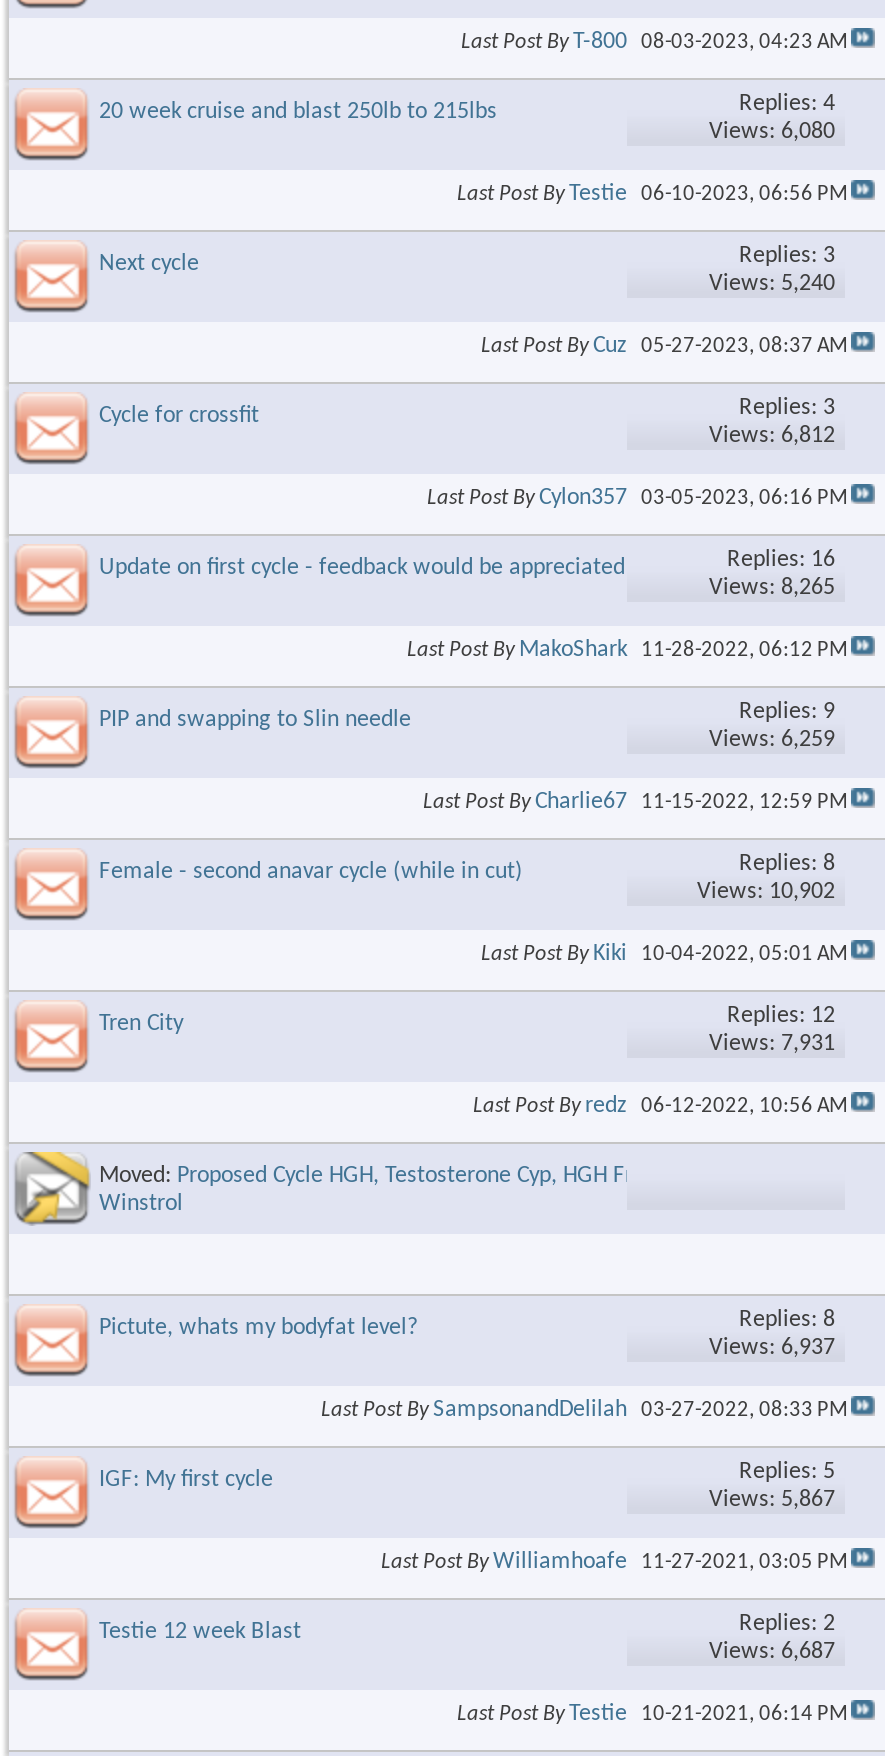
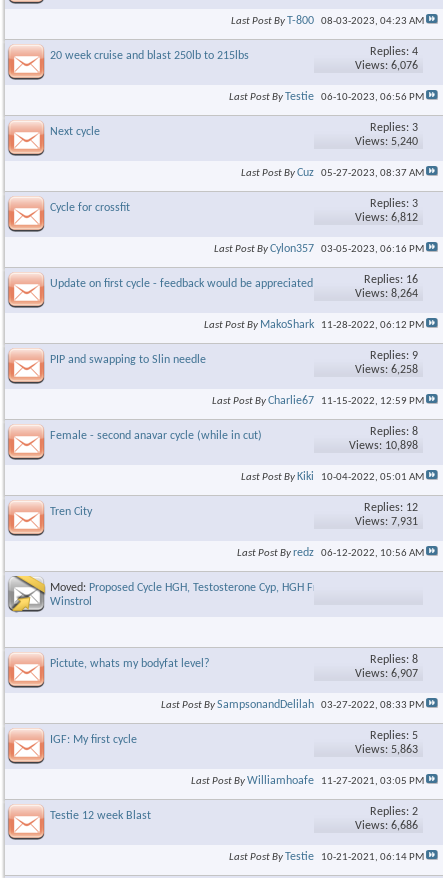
[709,120,835,144] Views: 6,080 -> [355,60,418,72] Views: 6,076
[709,576,835,600] Views: 8,265 -> [355,288,418,300] Views: 8,264
[709,728,835,752] Views: 6,259 -> [355,364,418,376] Views: 6,258
[697,880,835,904] Views: 10,902 -> [349,440,418,452] Views: 10,898
[709,1336,835,1360] Views: 6,937 -> [355,668,418,680] Views: 6,907
[709,1488,835,1512] Views: 5,867 -> [355,744,418,756] Views: 5,863
[709,1640,835,1664] Views: 6,687 -> [355,820,418,832] Views: 6,686

